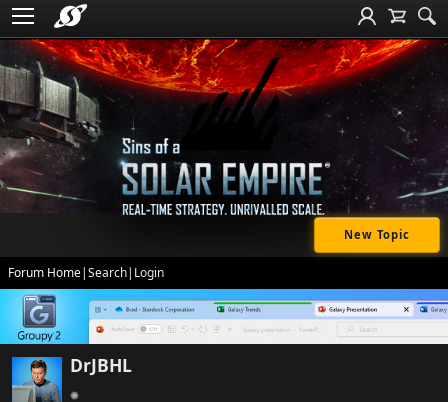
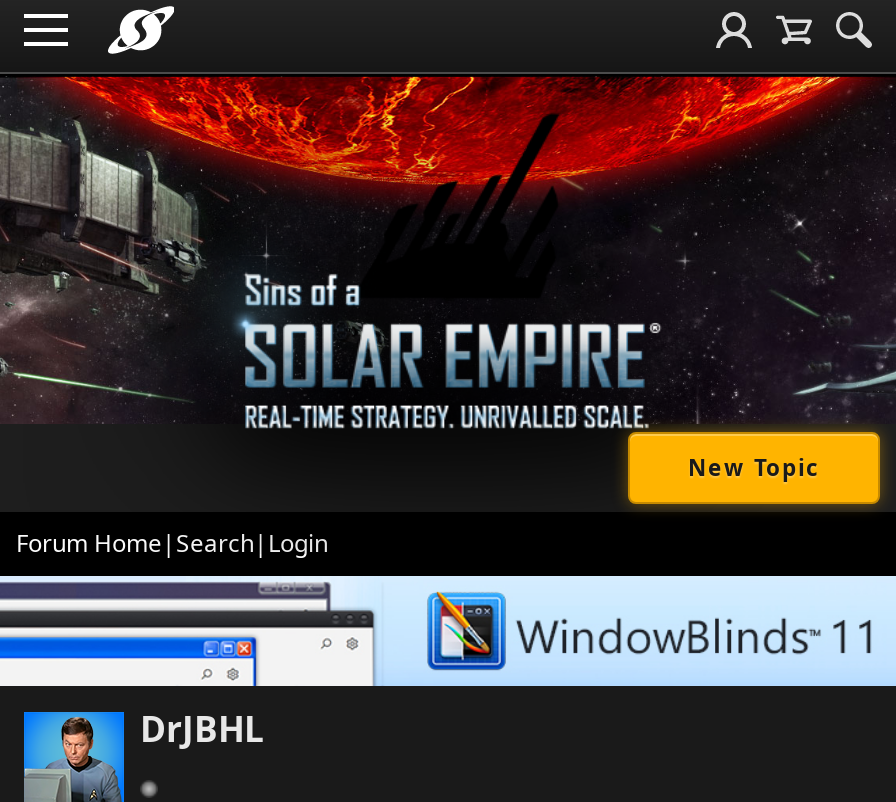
[3,288,445,345] [image] -> [6,574,890,688] [image]

